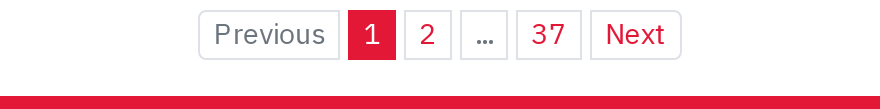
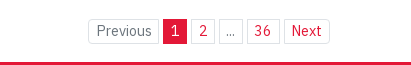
[531,15,567,53] 37 -> [254,21,272,40] 36

